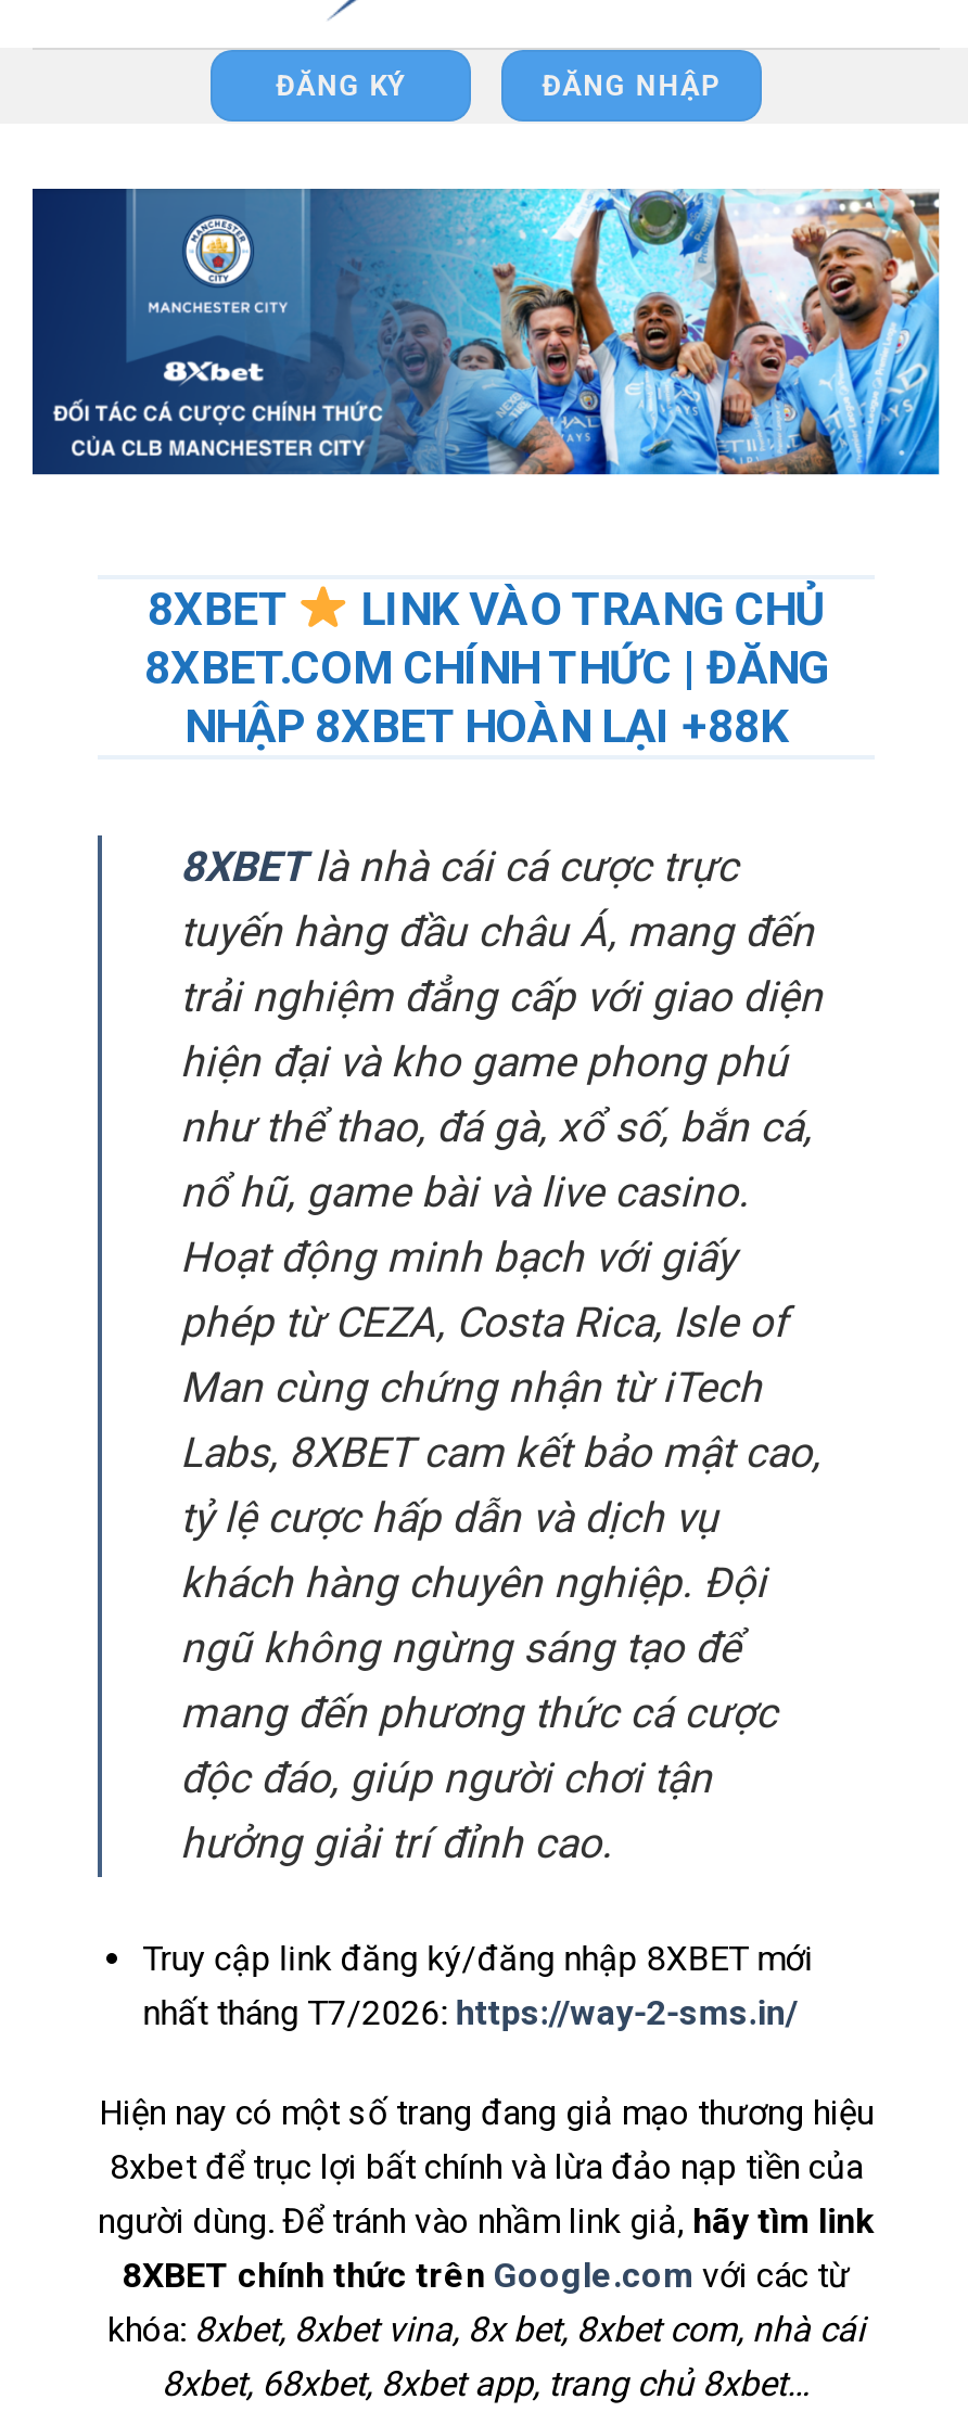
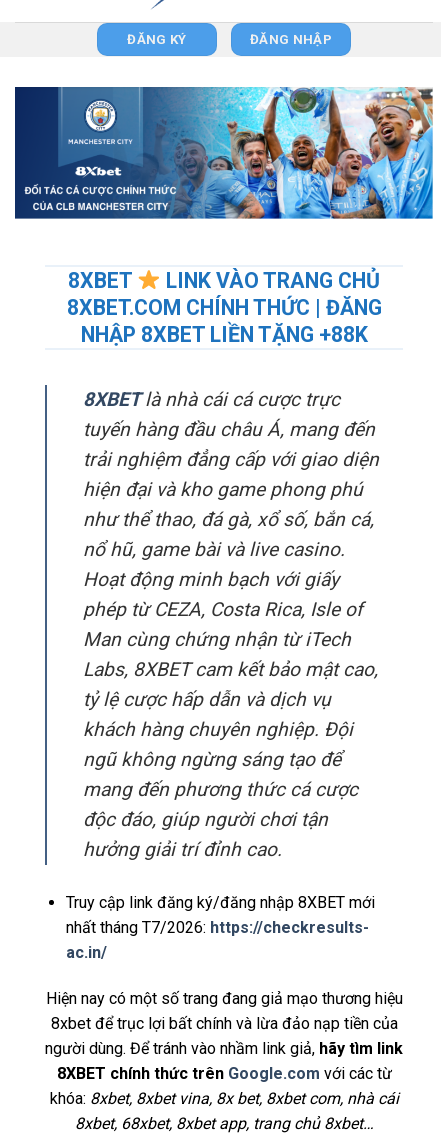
[184,698,788,753] NHẬP 8XBET HOÀN LẠI +88K -> [80,322,367,347] NHẬP 8XBET LIỀN TẶNG +88K
[143,1992,798,2033] nhất tháng T7/2026: https://way-2-sms.in/ -> [66,918,369,962] nhất tháng T7/2026: https://checkresults- | ac.in/

